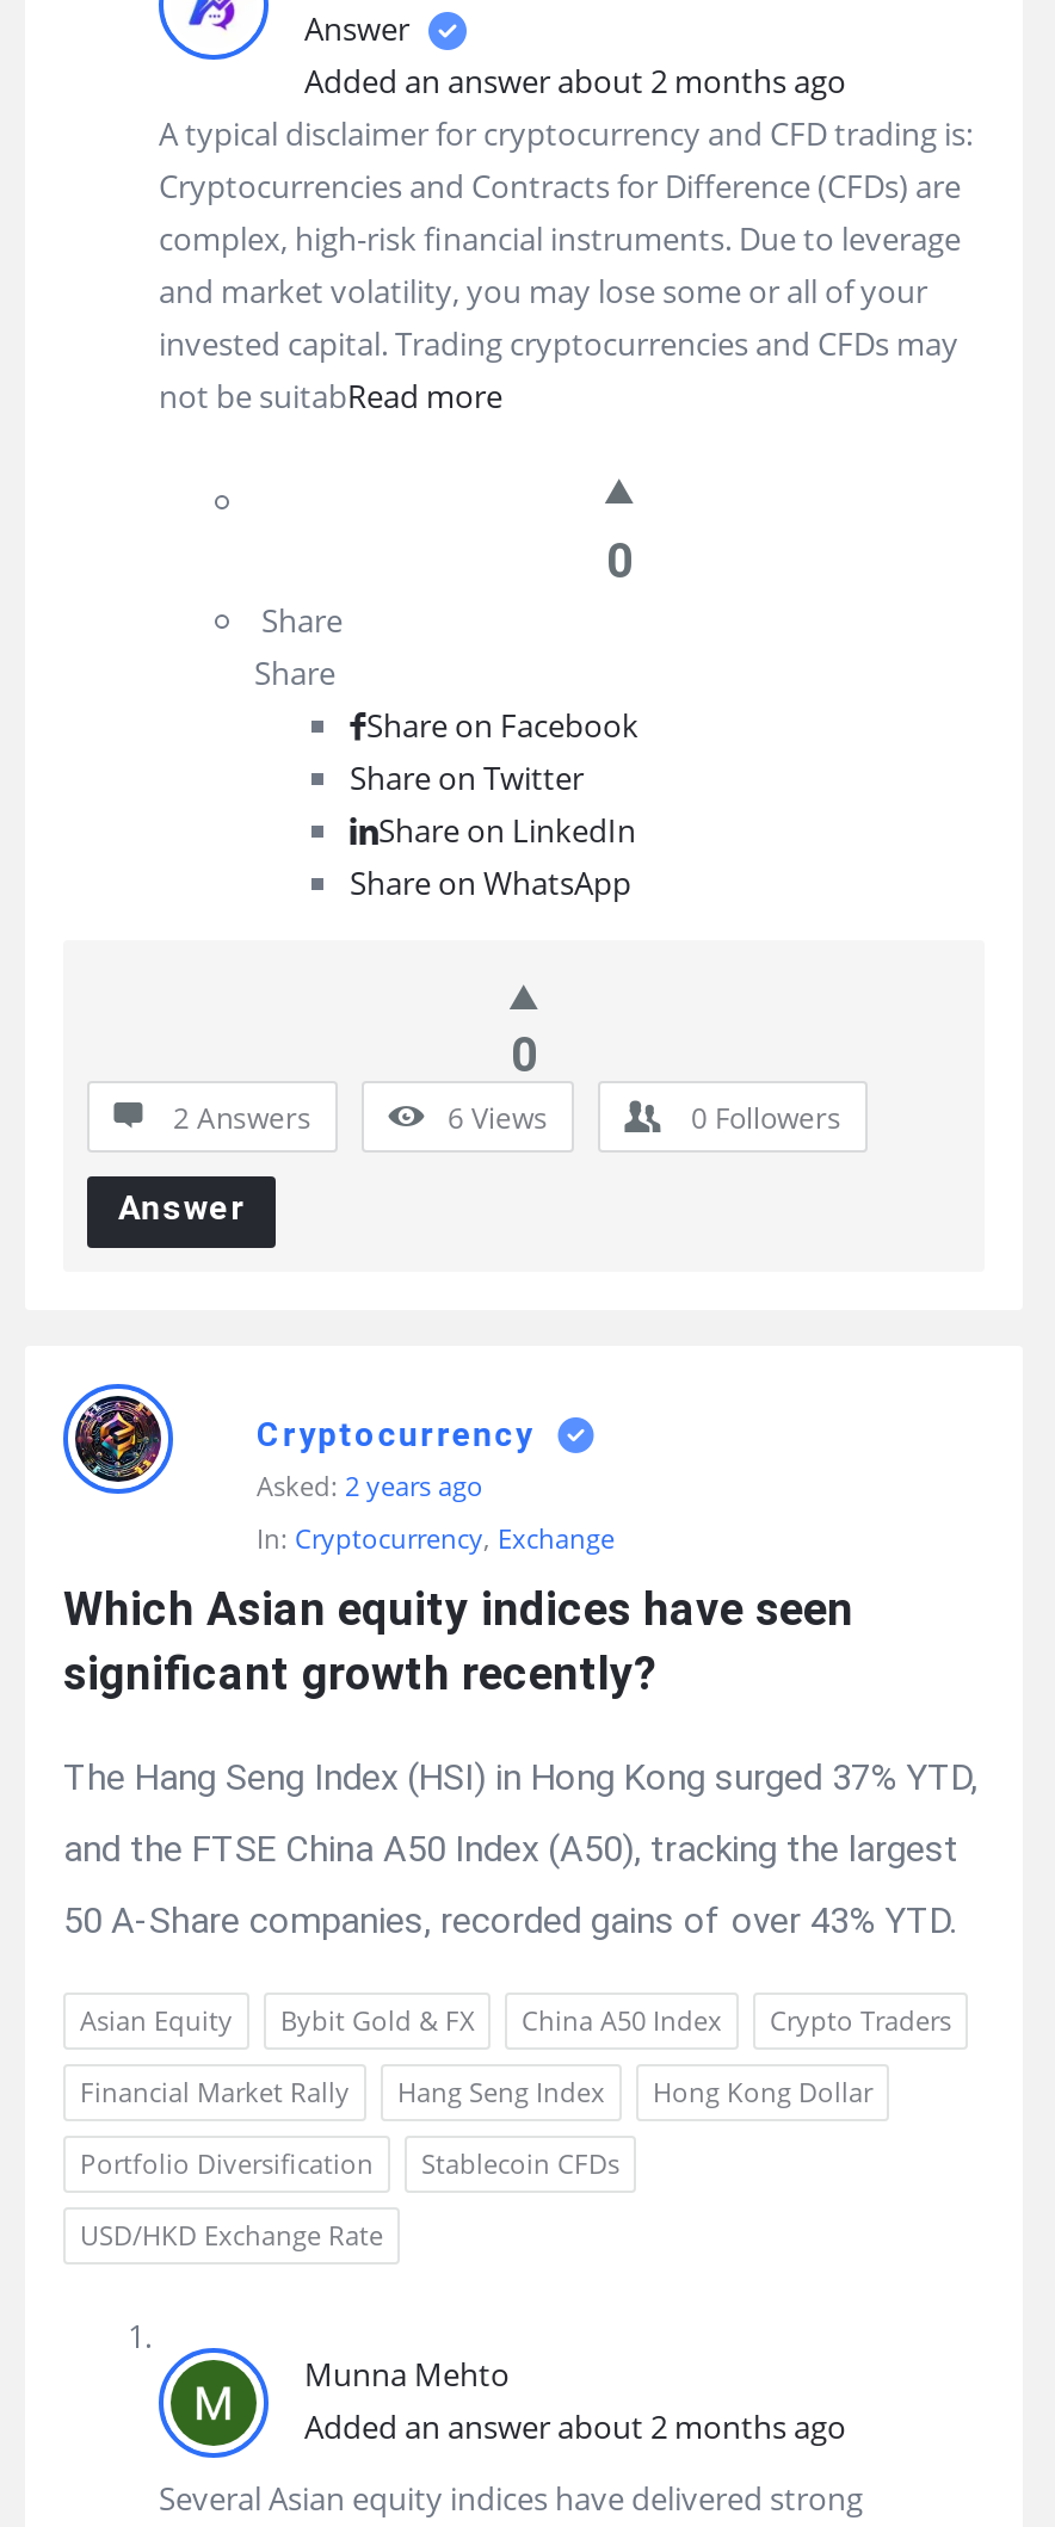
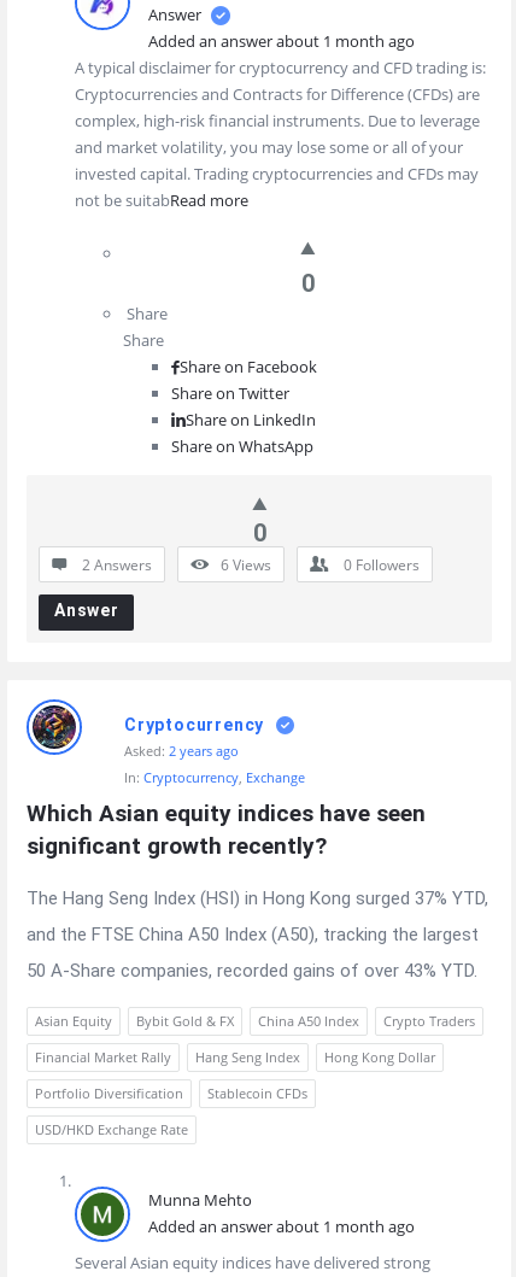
[304,60,846,103] Added an answer about 2 months ago -> [148,30,415,52] Added an answer about 1 month ago
[304,2405,846,2448] Added an answer about 2 months ago -> [148,1216,415,1237] Added an answer about 1 month ago

